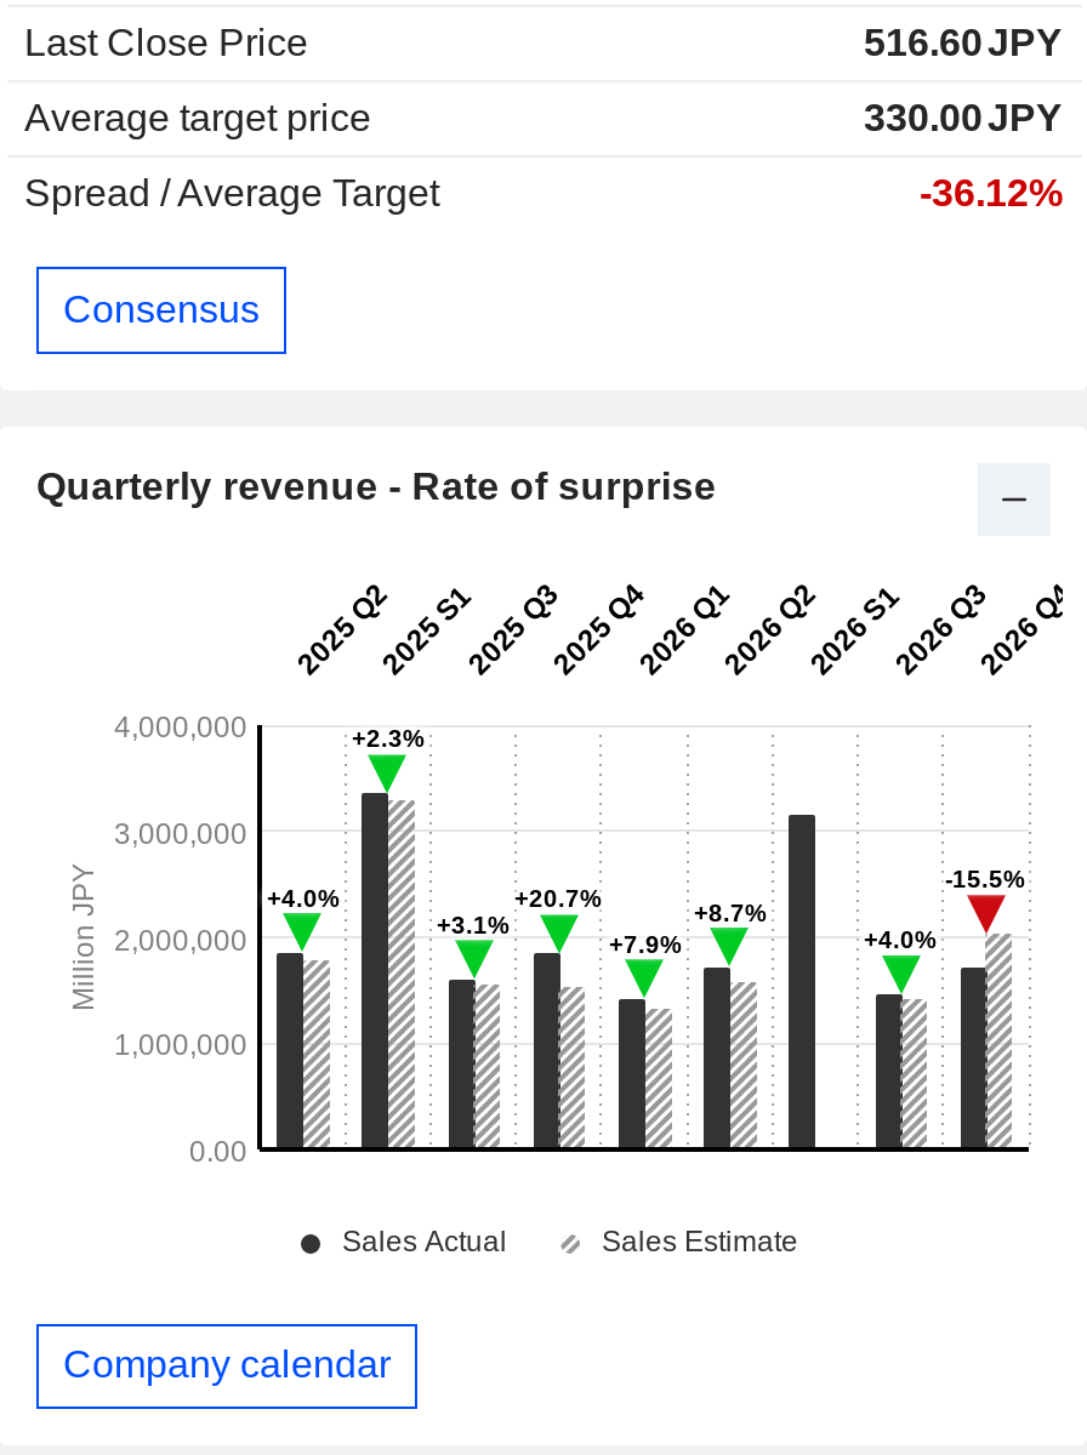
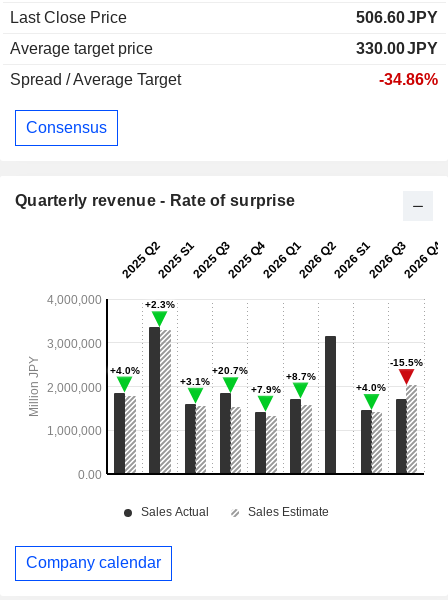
[864,23,1063,64] 516.60 JPY -> [356,9,438,26] 506.60 JPY
[920,173,1063,214] -36.12% -> [379,71,438,88] -34.86%

